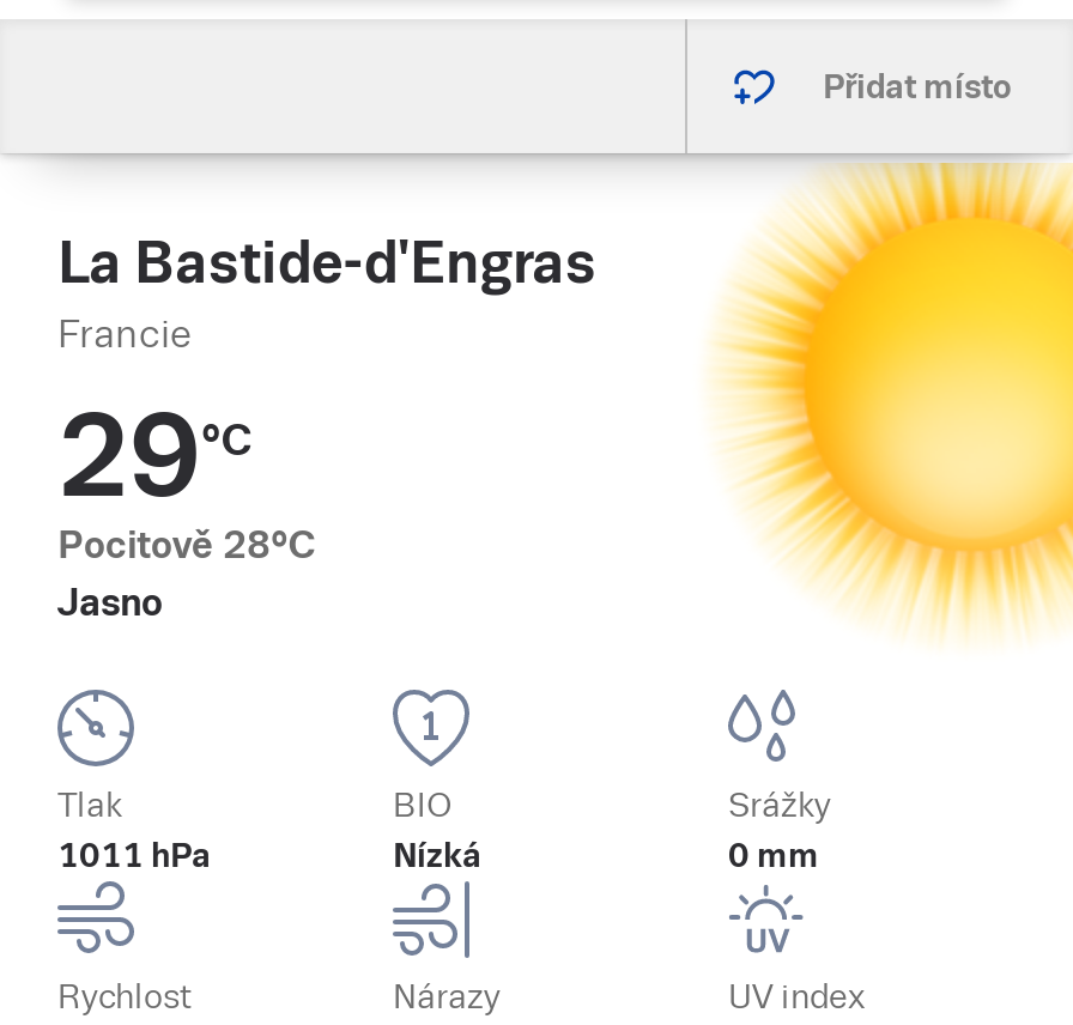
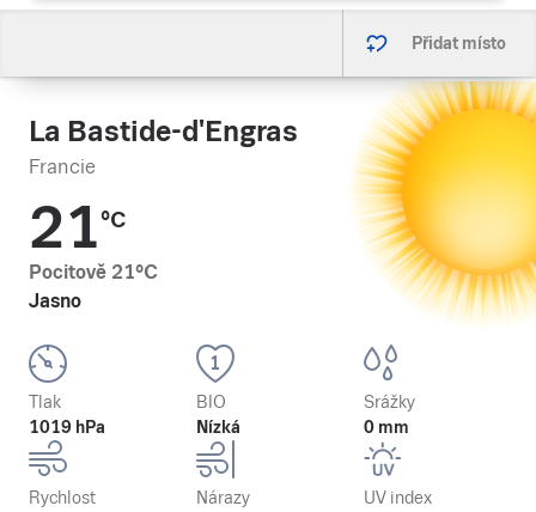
[57,390,251,522] 29°C -> [29,195,126,261] 21°C
[57,522,316,568] Pocitově 28°C -> [29,261,158,284] Pocitově 21°C
[57,836,211,874] 1011 hPa -> [29,417,105,437] 1019 hPa

